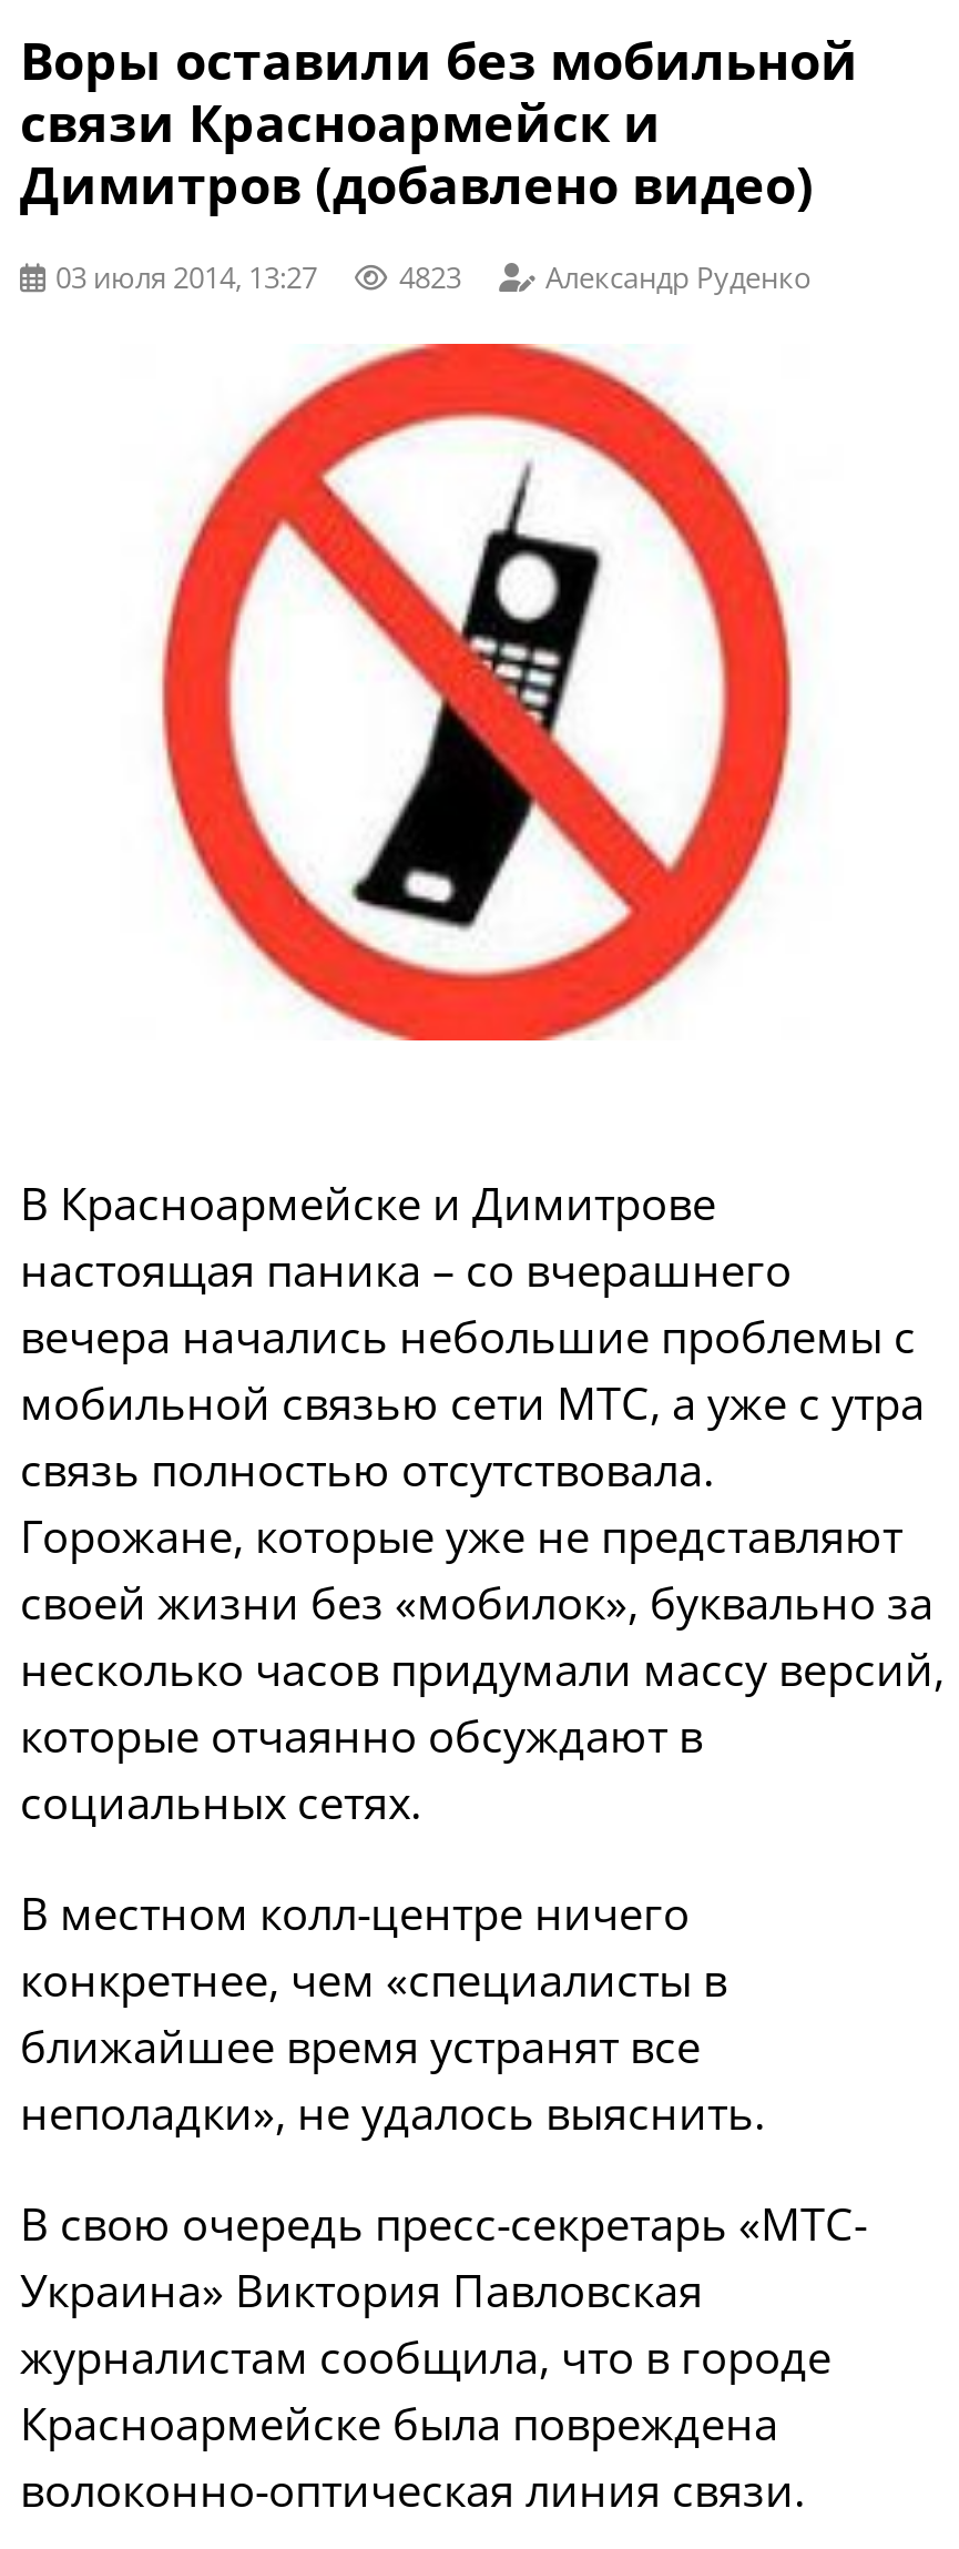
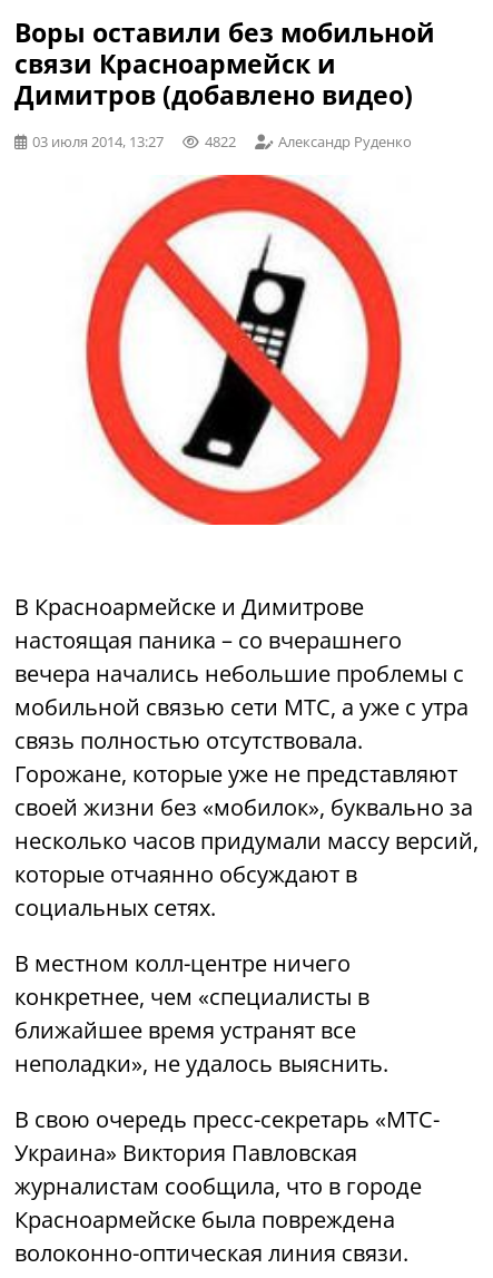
[399,257,461,297] 4823 -> [205,131,236,152] 4822

